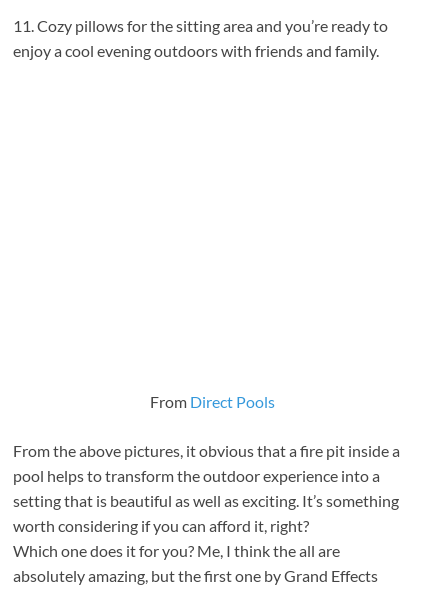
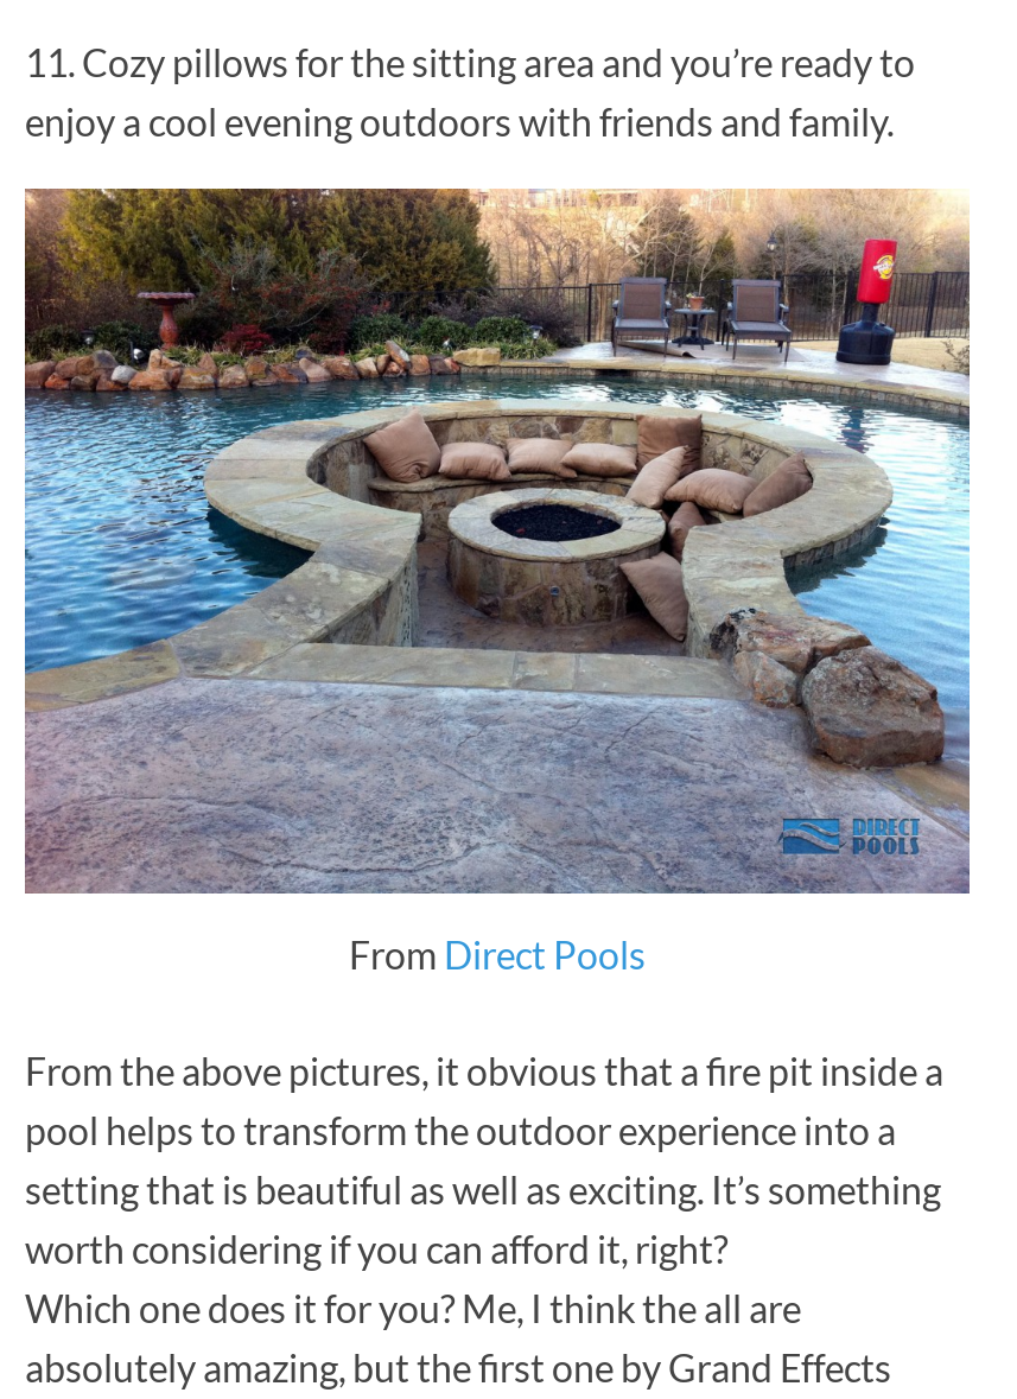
none -> [23,186,972,896] [image]

